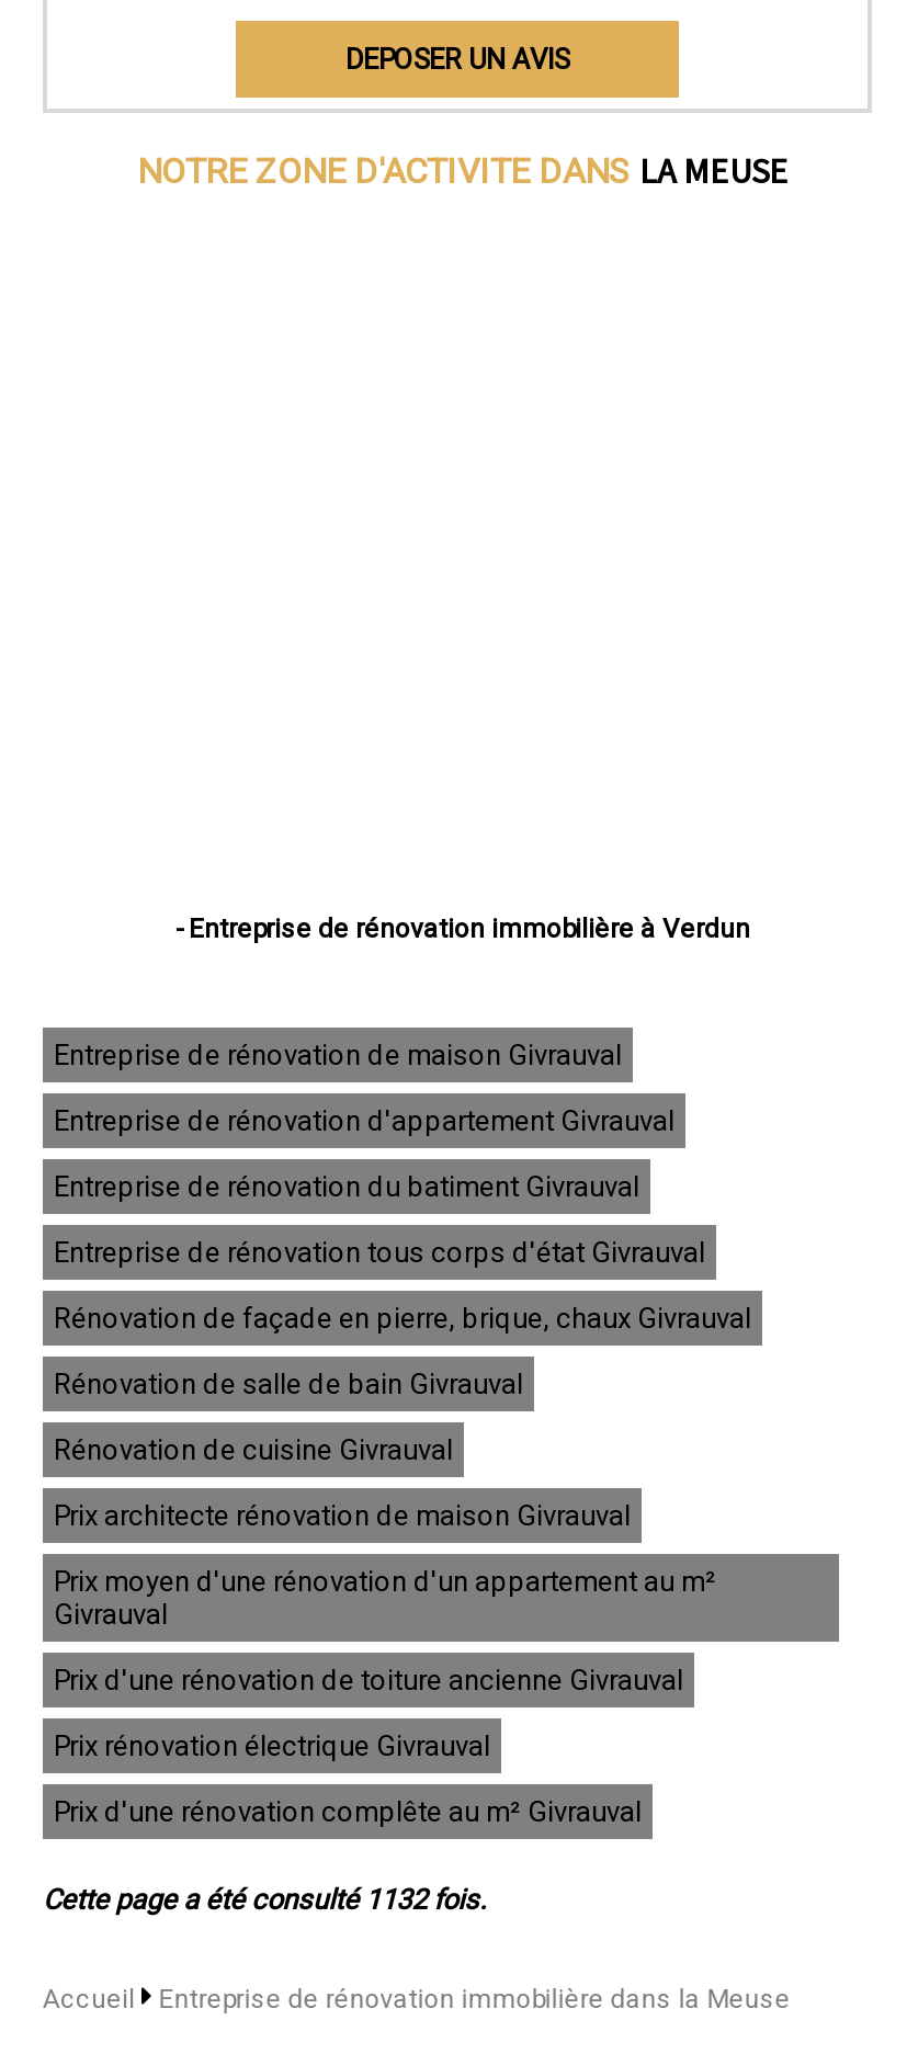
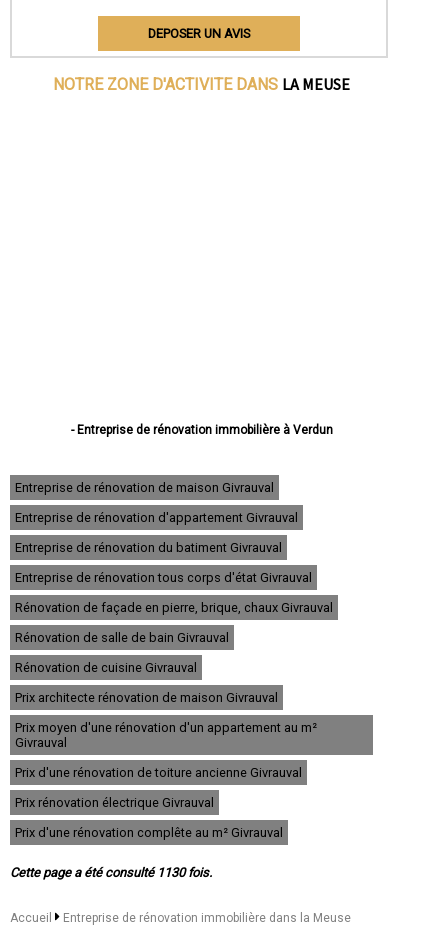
[43,1882,486,1915] Cette page a été consulté 1132 fois. -> [10,864,212,879] Cette page a été consulté 1130 fois.

